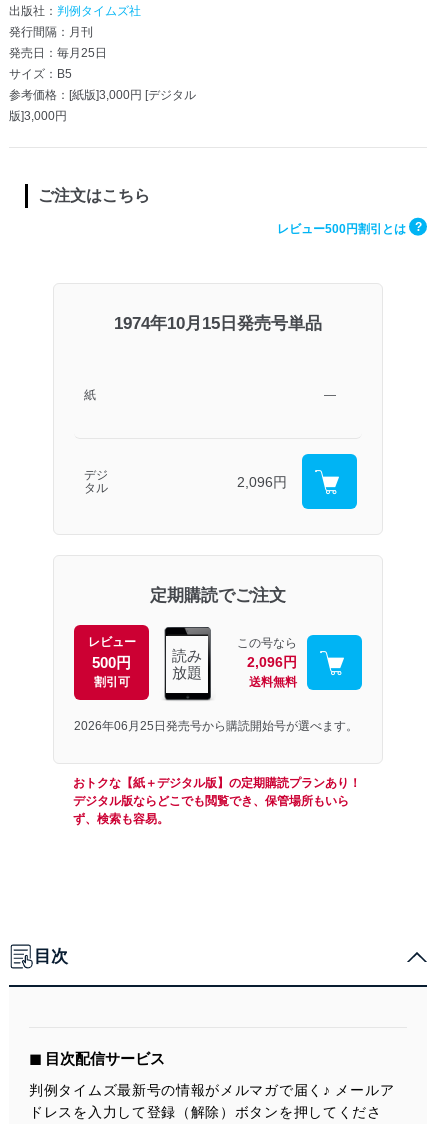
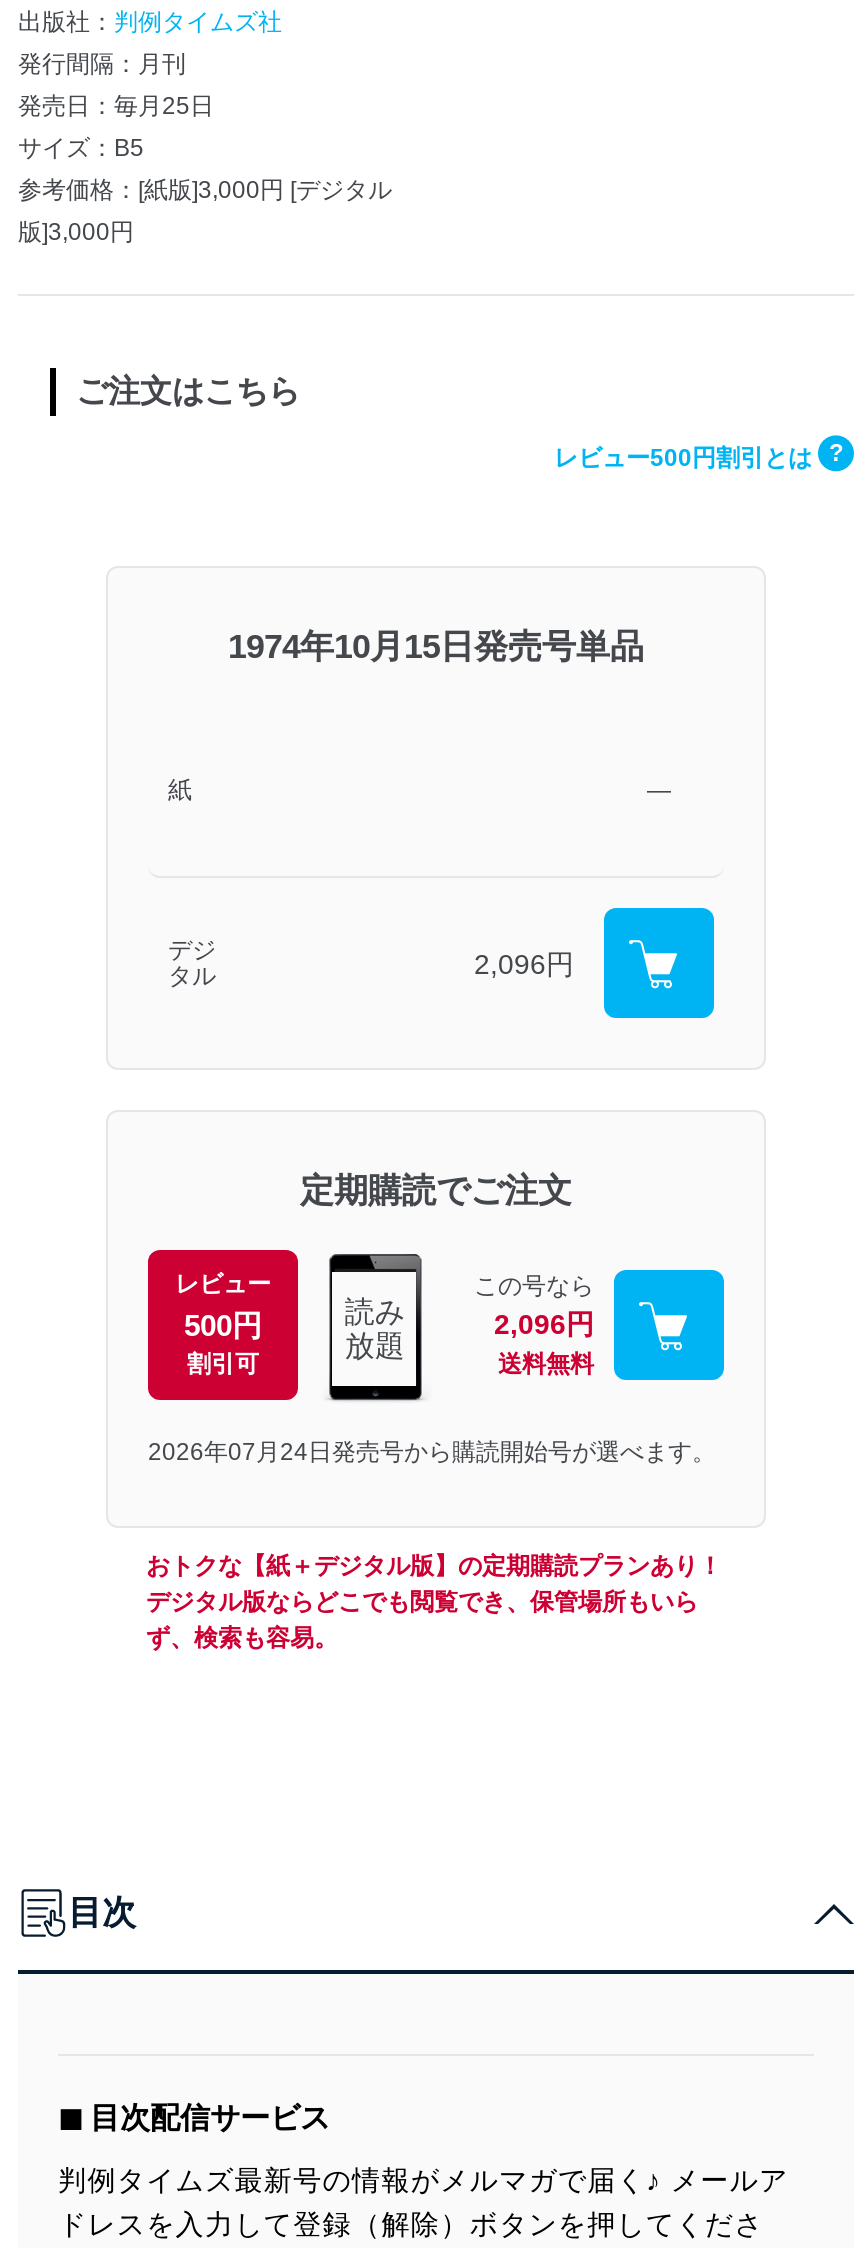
[74,719,358,733] 2026年06月25日発売号から購読開始号が選べます。 -> [148,1438,716,1466] 2026年07月24日発売号から購読開始号が選べます。

